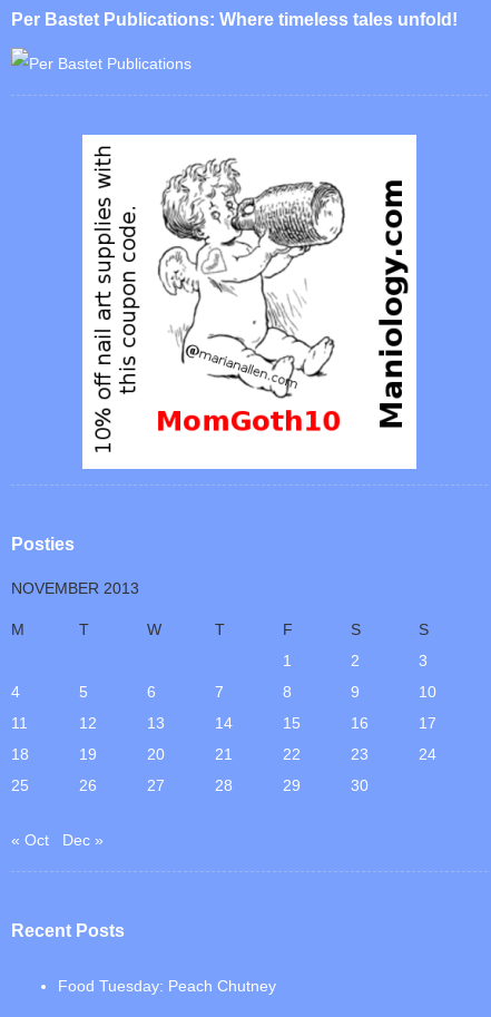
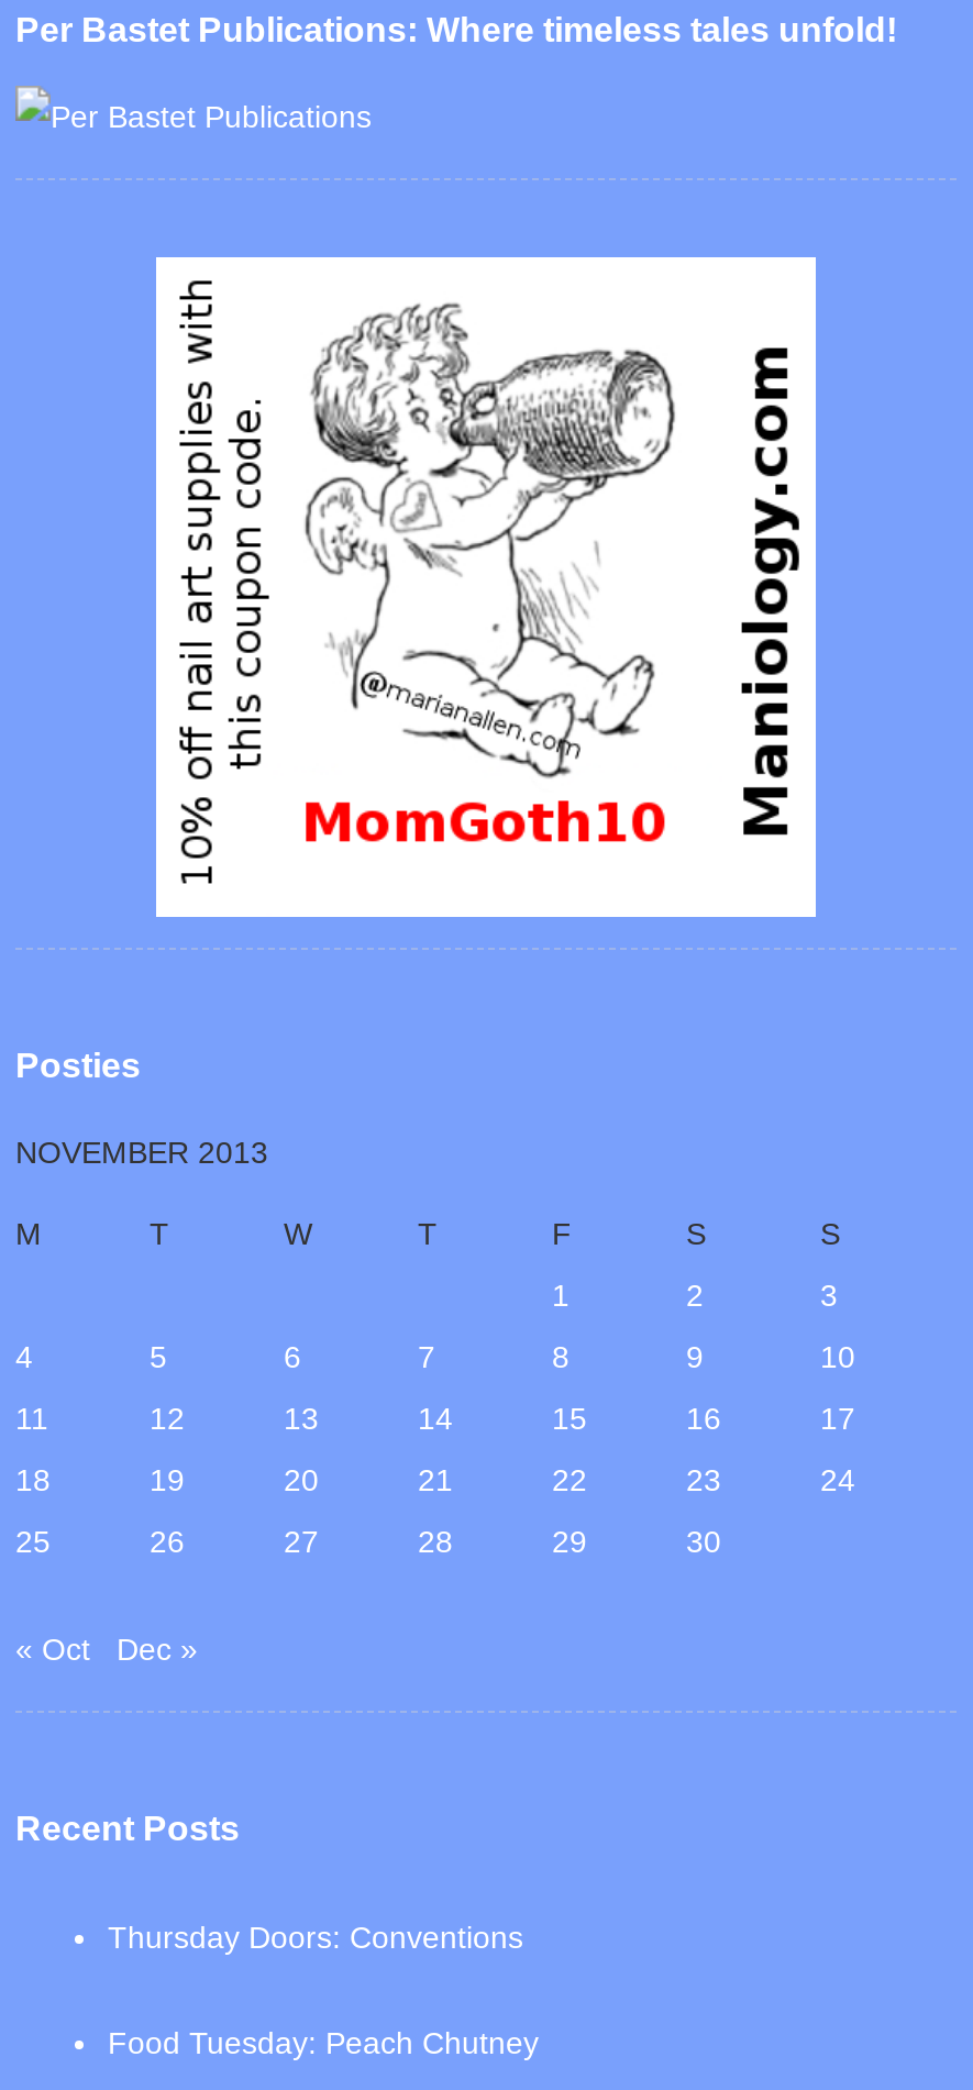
none -> [108,1919,523,1954] Thursday Doors: Conventions

